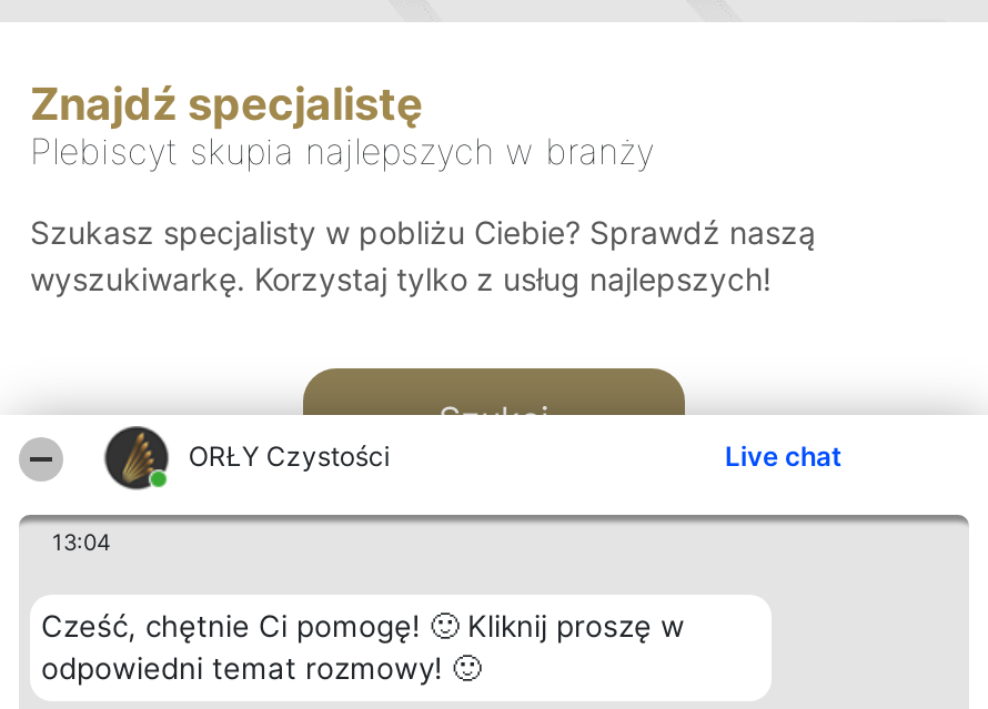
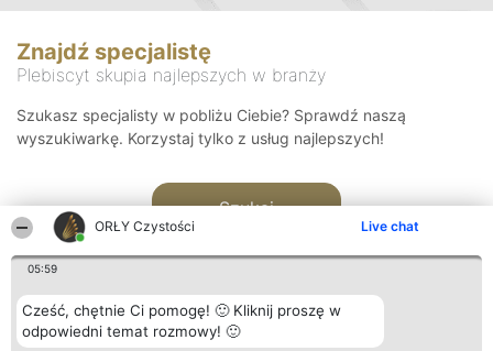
[52,528,110,555] 13:04 -> [28,262,57,275] 05:59

